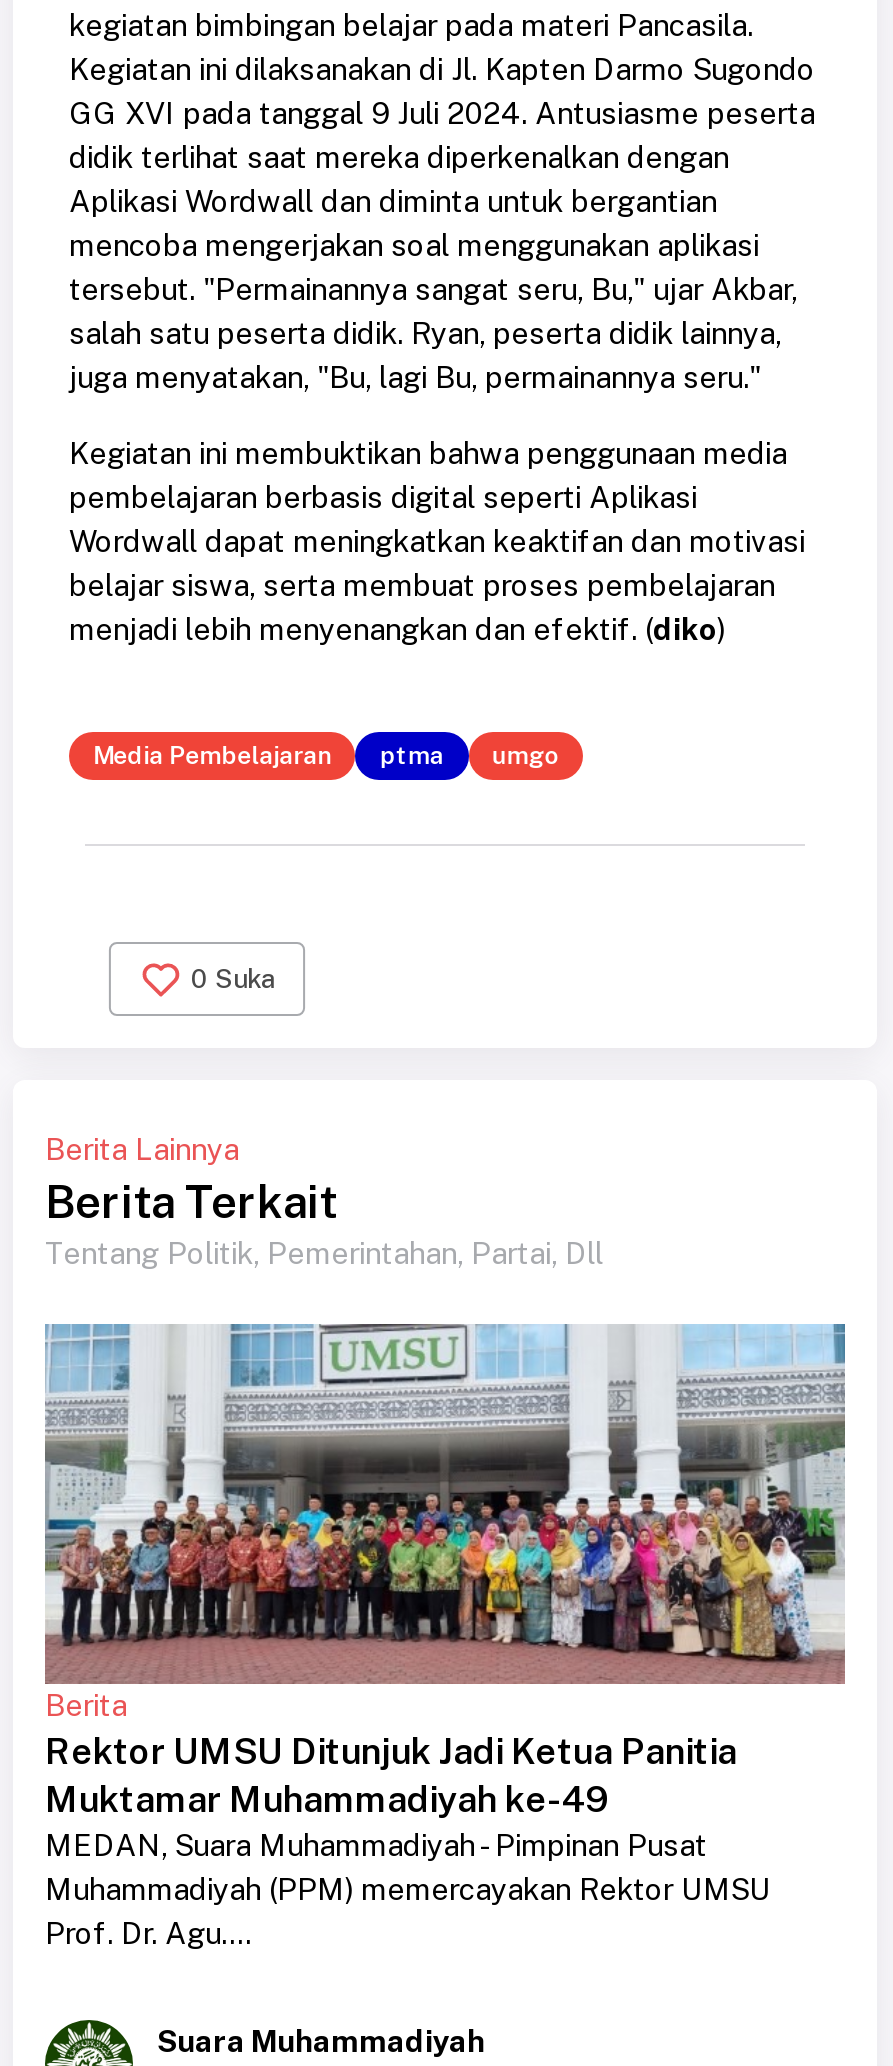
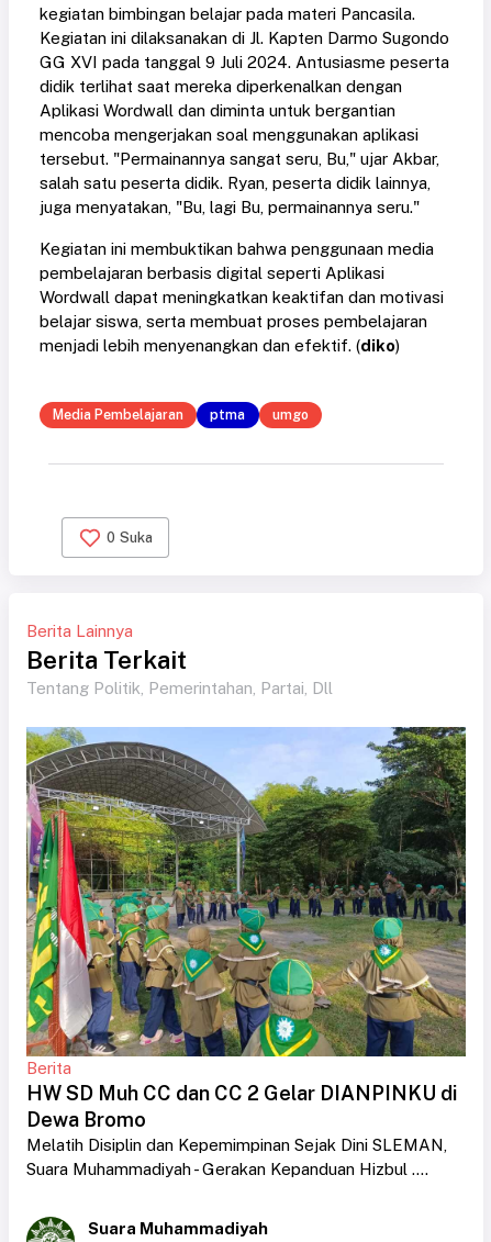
[45,1322,847,1949] [image] | Rektor UMSU Ditunjuk Jadi Ketua Panitia | Muktamar Muhammadiyah ke-49 | MEDAN, Suara Muhammadiyah - Pimpinan Pusat | Muhammadiyah (PPM) memercayakan Rektor UMSU | Prof. Dr. Agu.... -> [25,726,467,1178] [image] | HW SD Muh CC dan CC 2 Gelar DIANPINKU di | Dewa Bromo | Melatih Disiplin dan Kepemimpinan Sejak Dini SLEMAN, | Suara Muhammadiyah - Gerakan Kepanduan Hizbul ....
moved [45,1687,127,1721] -> [26,1058,71,1077]: Berita

